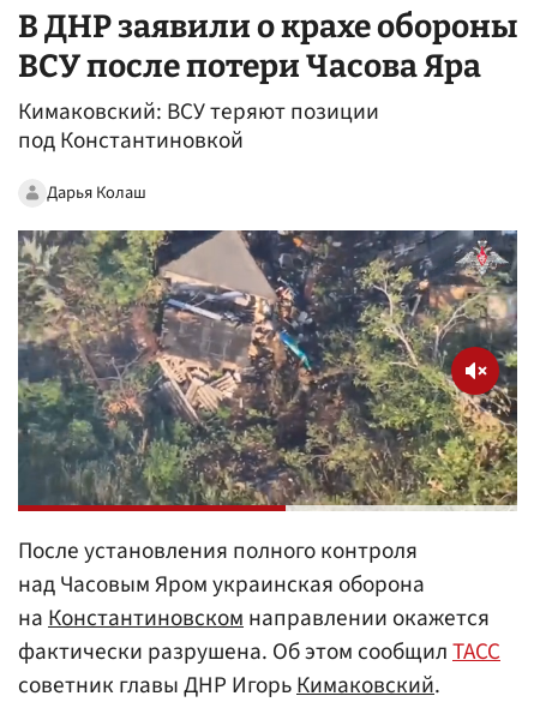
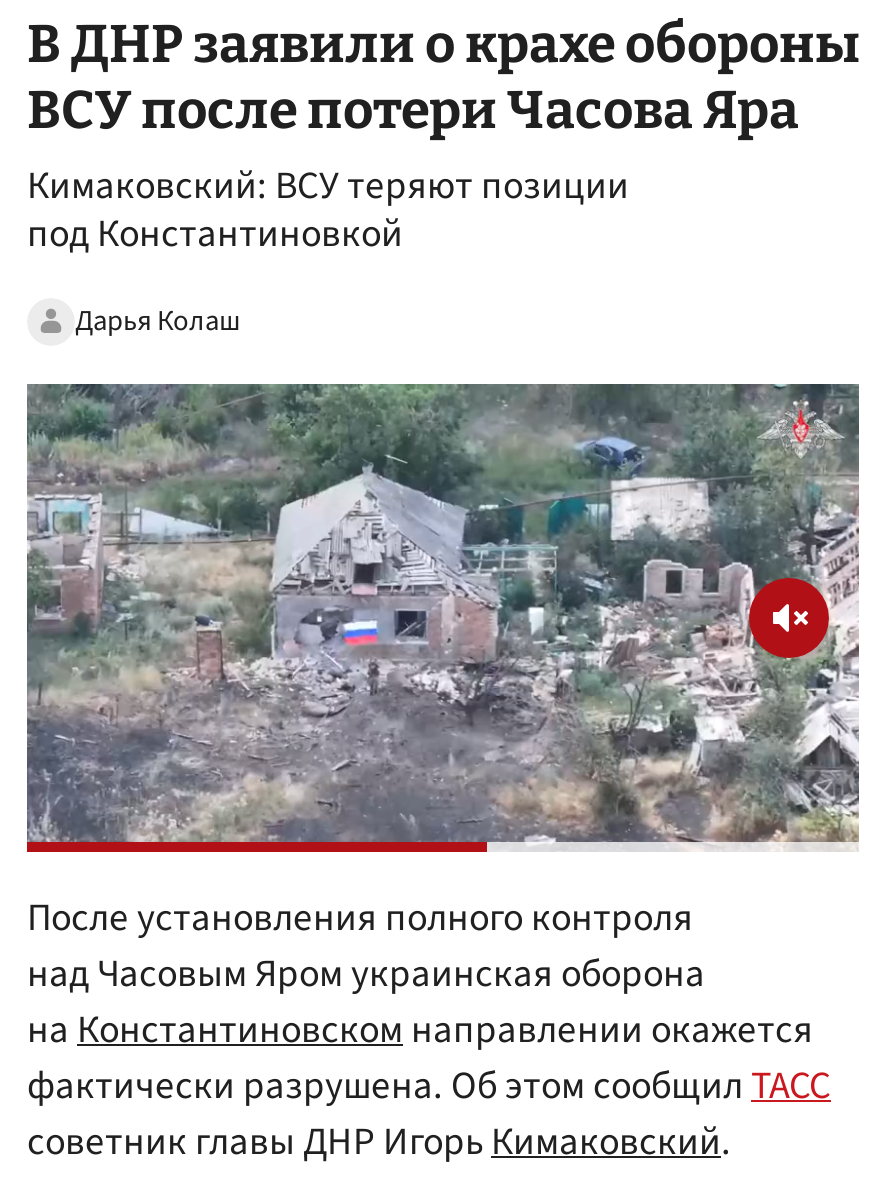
[18,229,518,511] [image] -> [27,382,859,854] [image]

